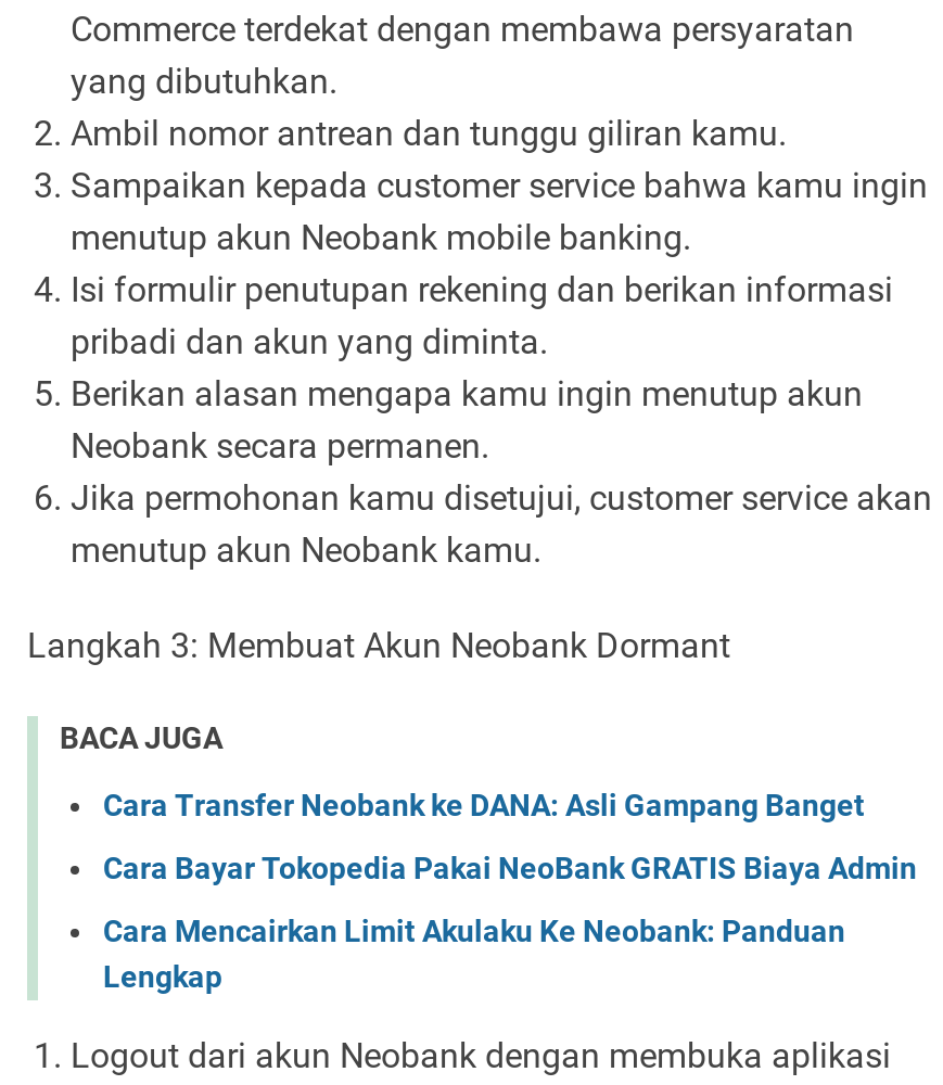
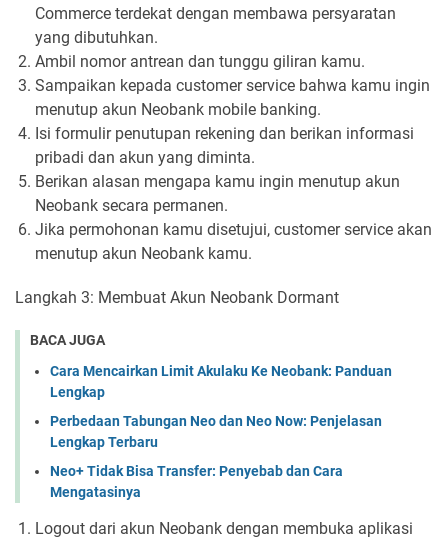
[103,787,917,884] Cara Transfer Neobank ke DANA: Asli Gampang Banget | Cara Bayar Tokopedia Pakai NeoBank GRATIS Biaya Admin -> none
moved [103,913,845,993] -> [50,363,392,400]: Cara Mencairkan Limit Akulaku Ke Neobank: Panduan | Lengkap
none -> [50,413,382,500] Perbedaan Tabungan Neo dan Neo Now: Penjelasan | Lengkap Terbaru | Neo+ Tidak Bisa Transfer: Penyebab dan Cara | Mengatasinya

